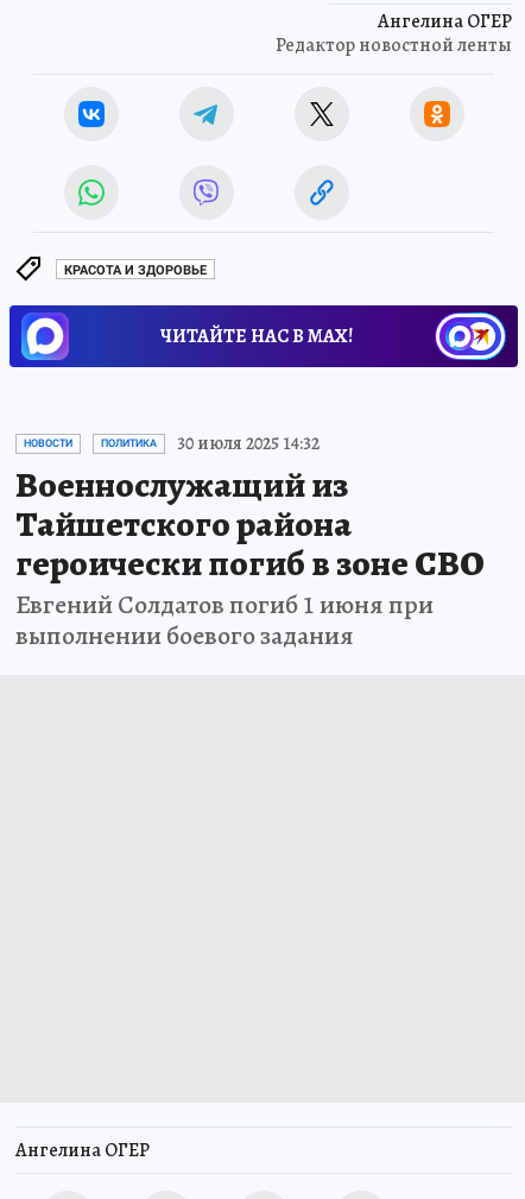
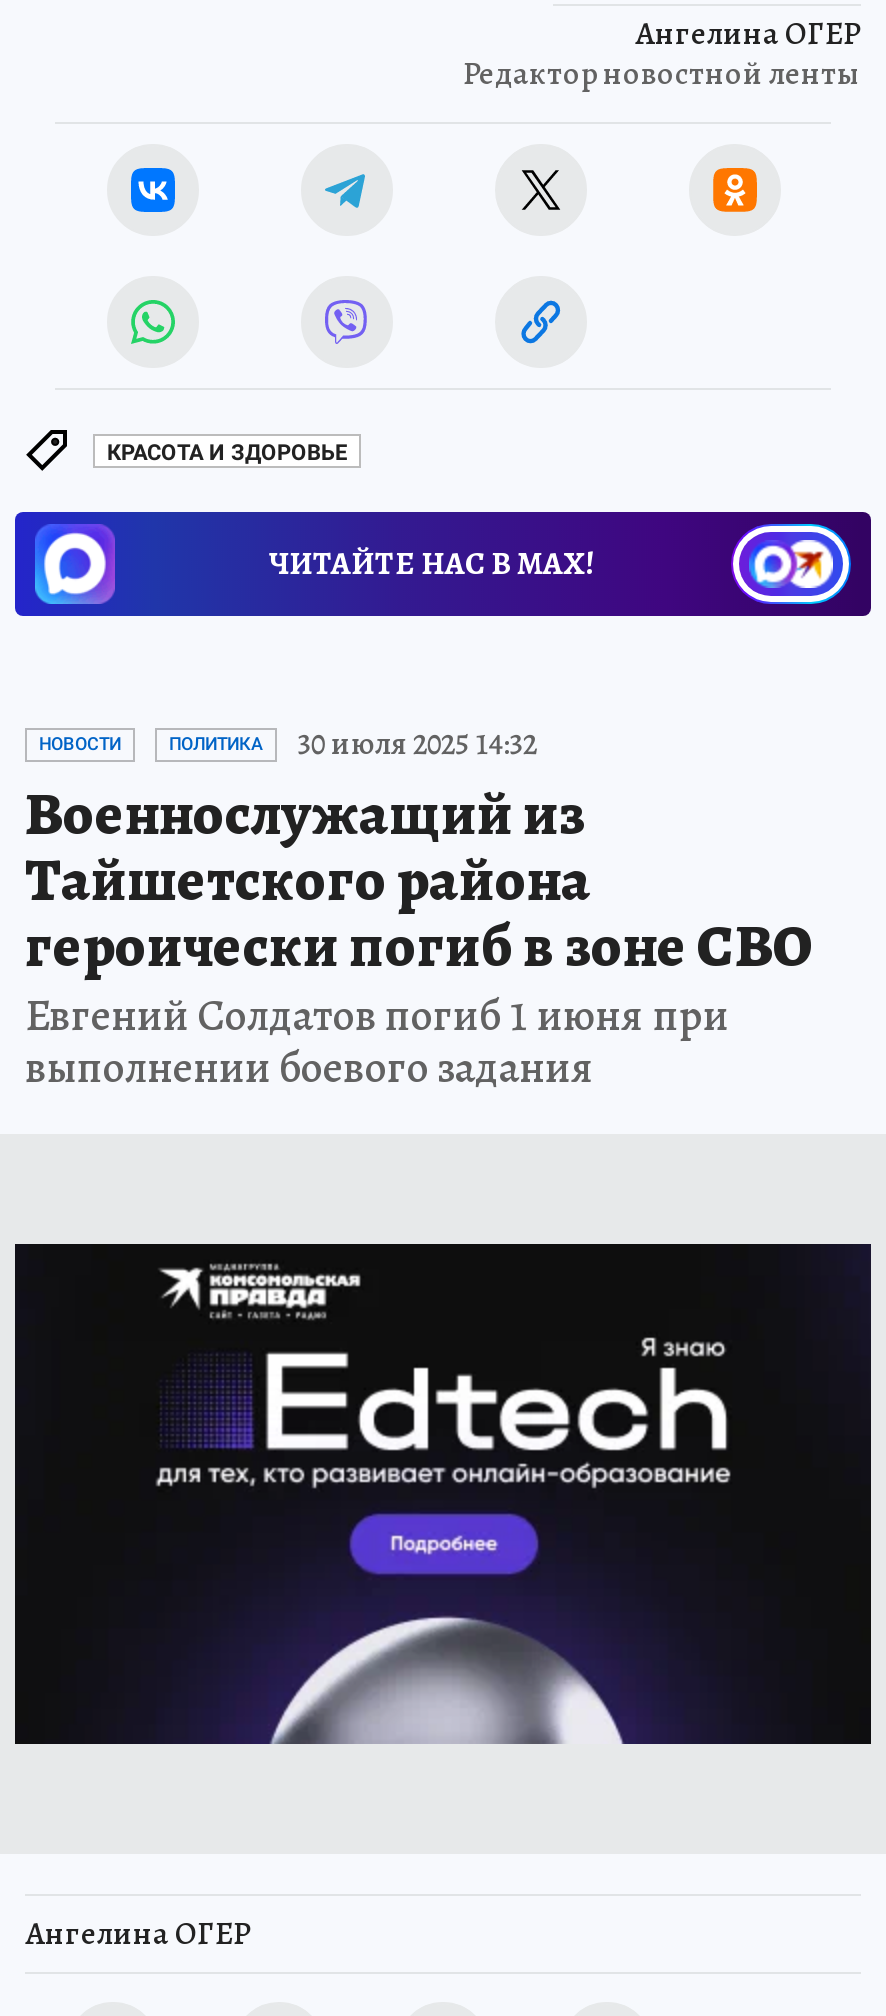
none -> [13,1242,873,1746] [image]

